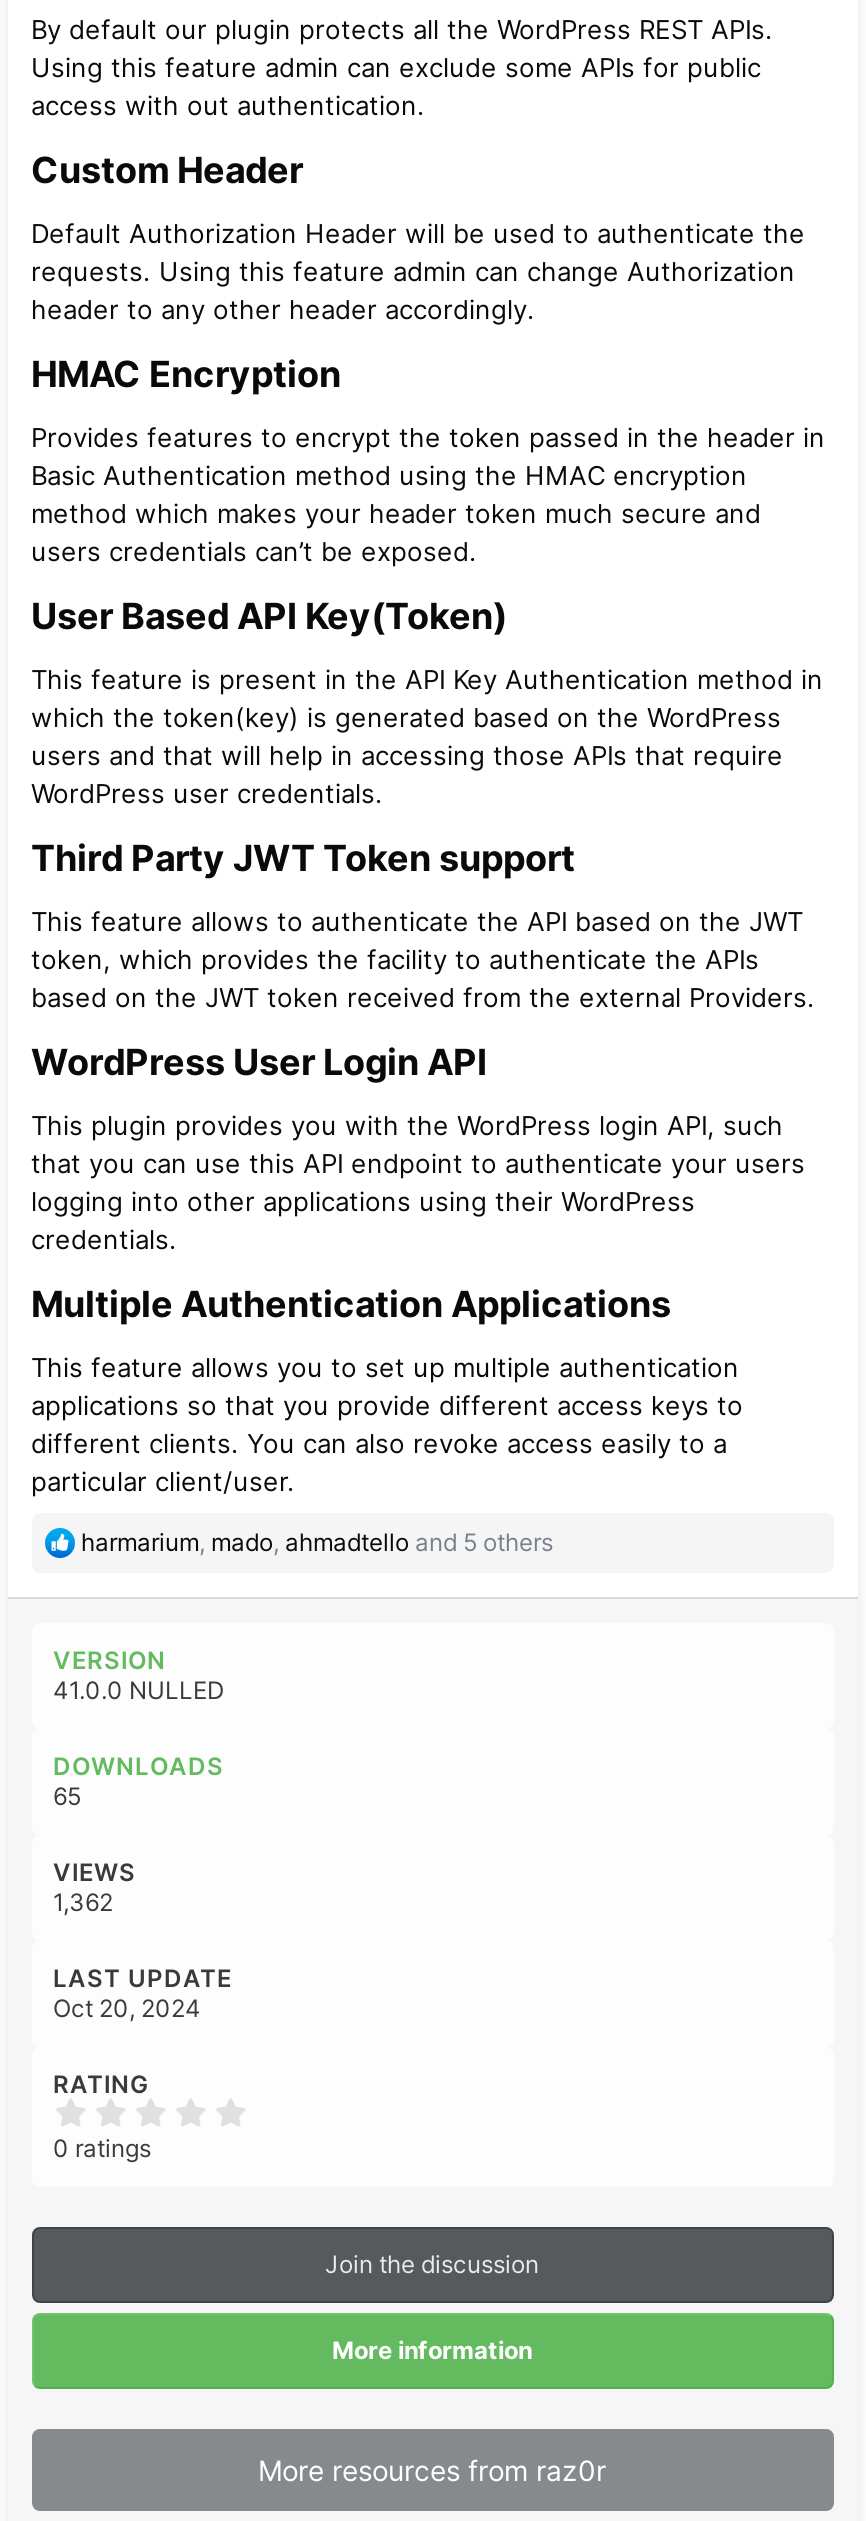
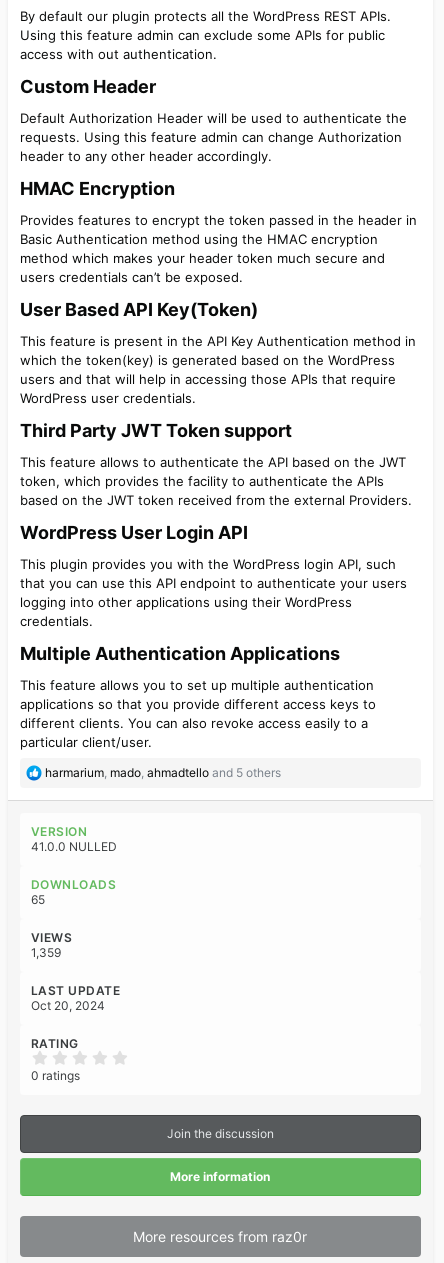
[53,1887,113,1917] 1,362 -> [30,945,60,960] 1,359

